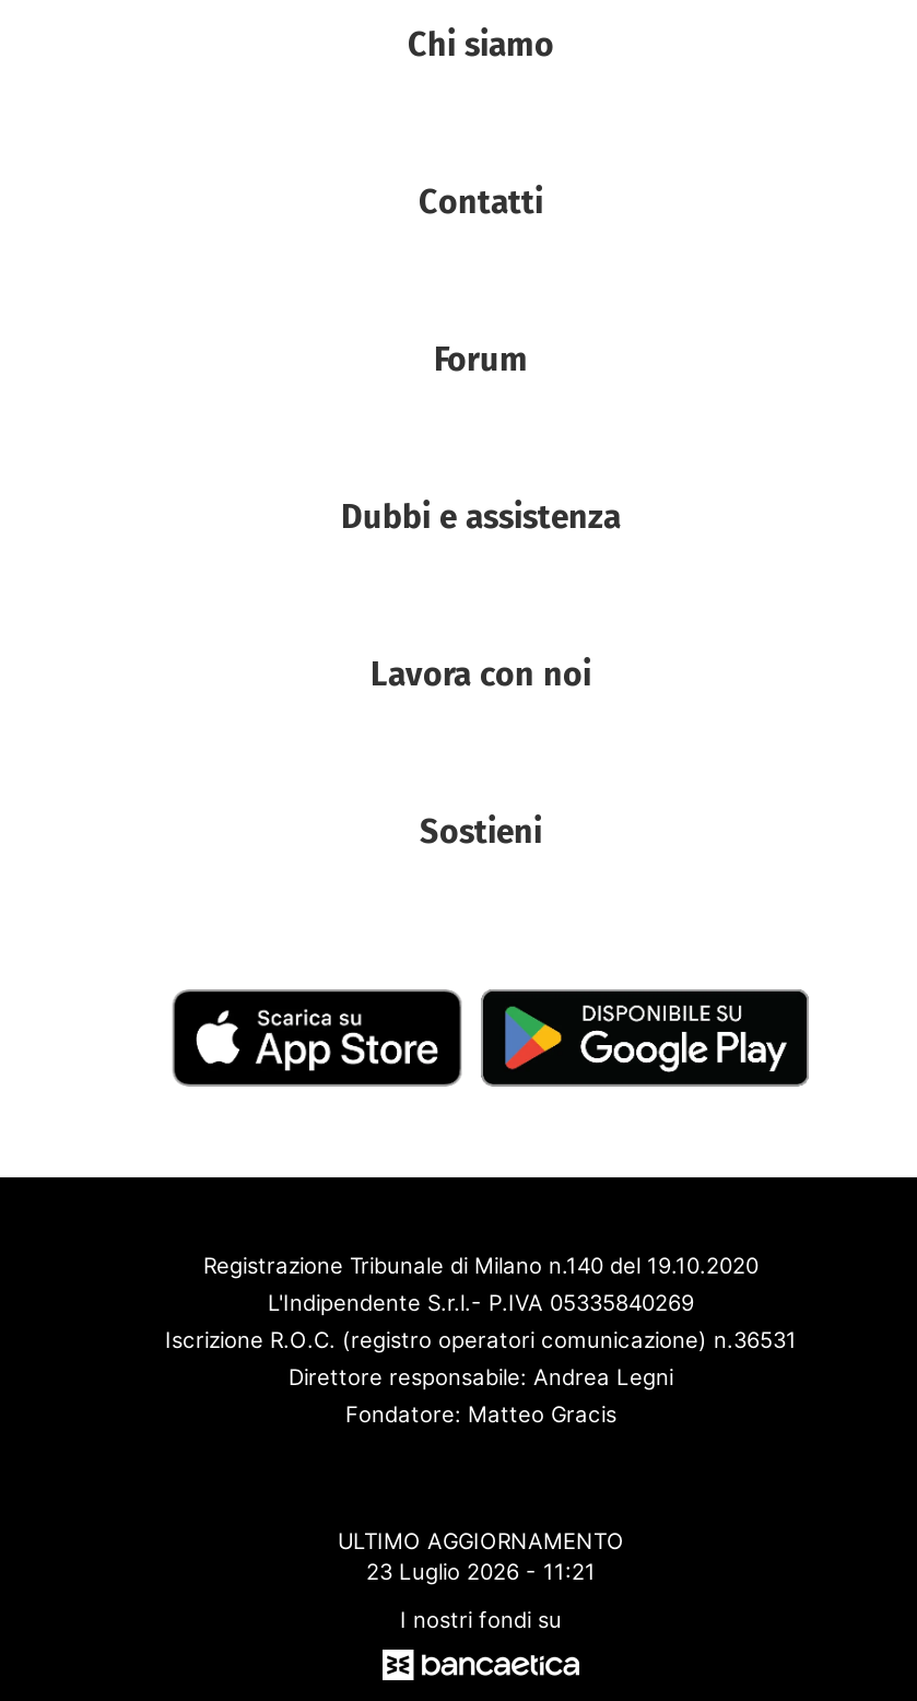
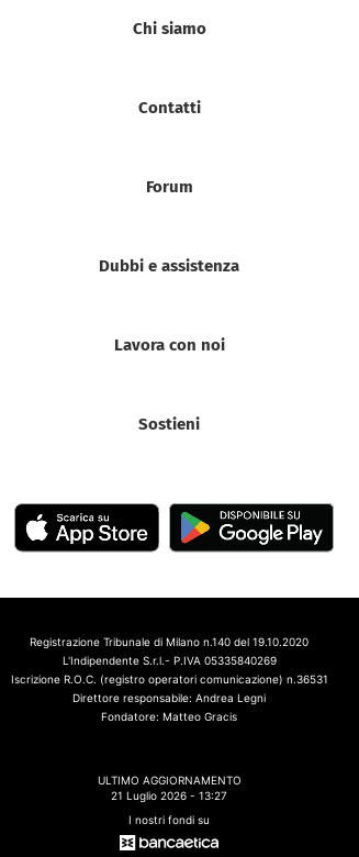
[366,1558,596,1584] 23 Luglio 2026 - 11:21 -> [111,789,227,802] 21 Luglio 2026 - 13:27

